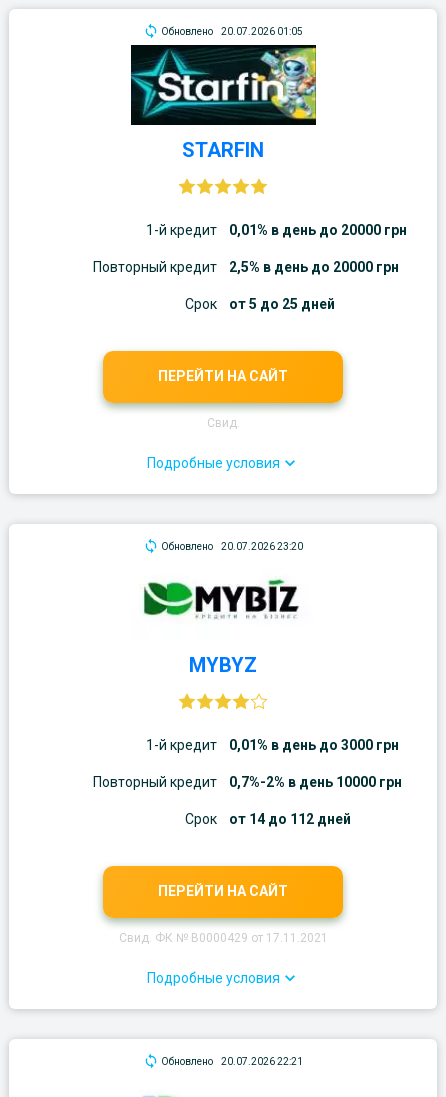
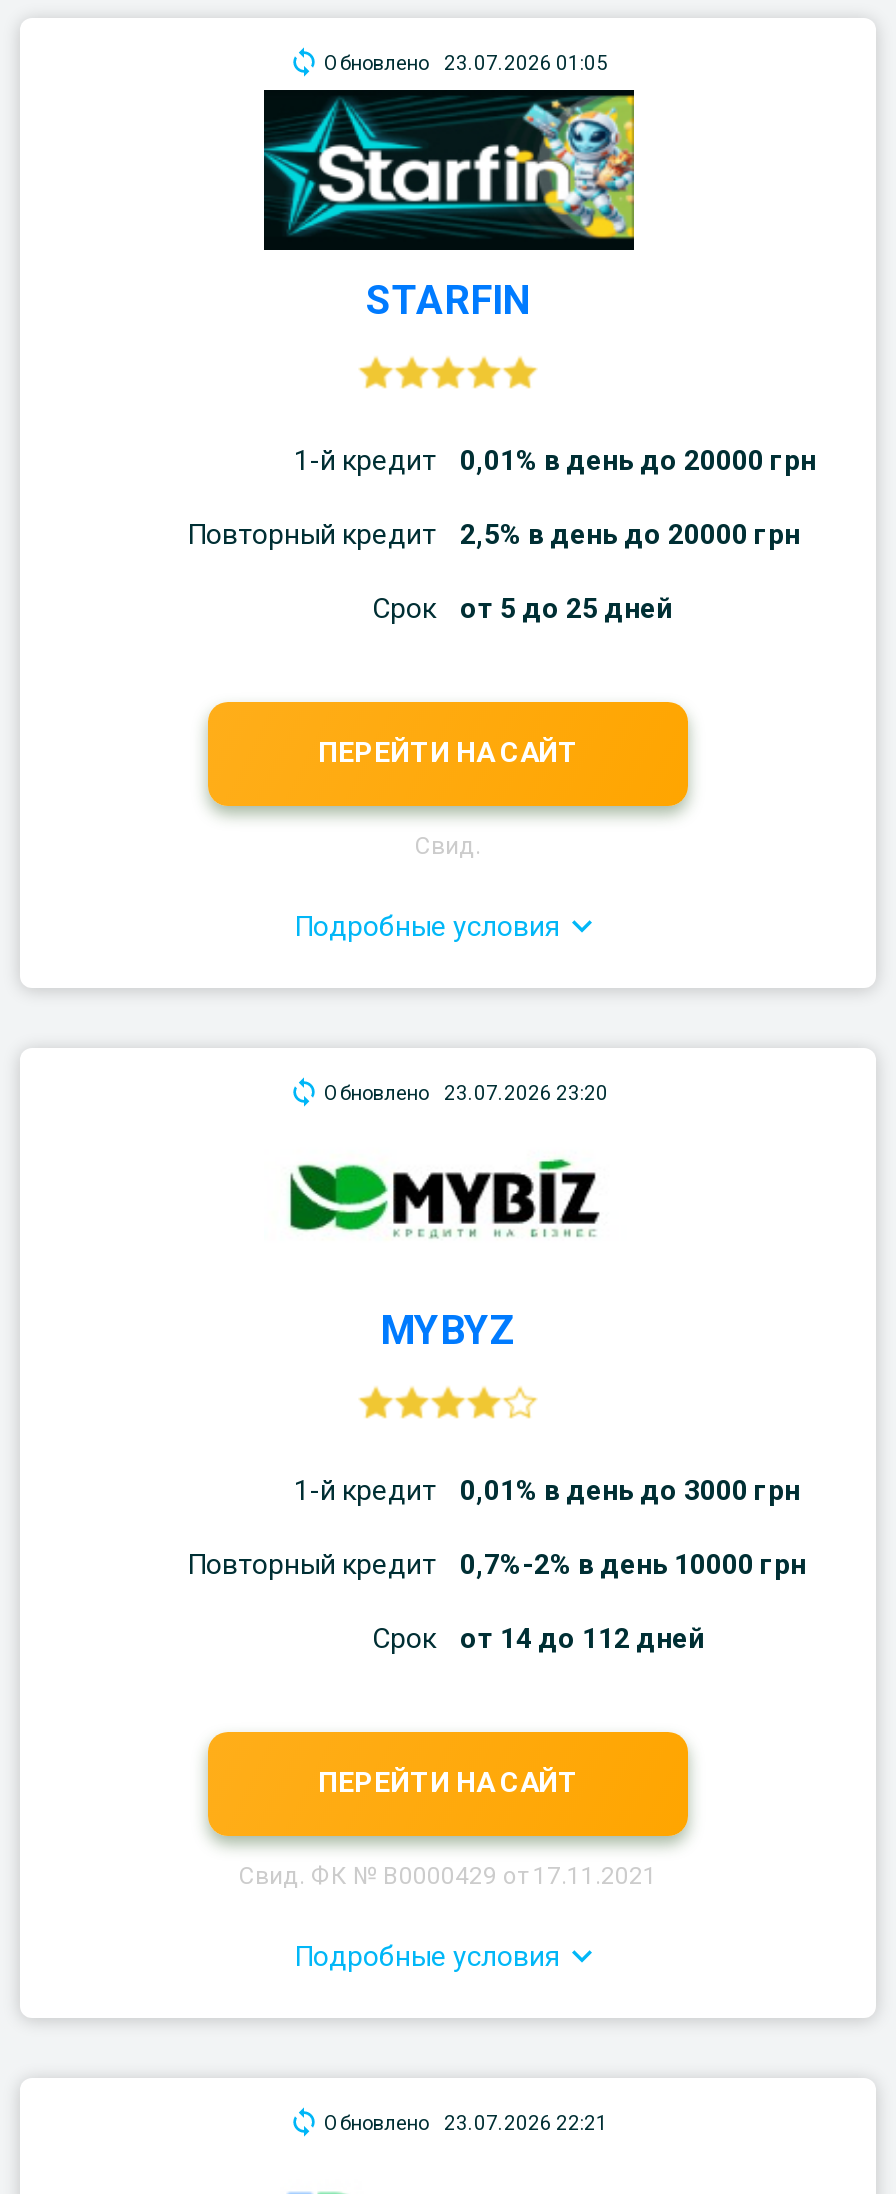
[161,26,303,37] Обновлено 20.07.2026 01:05 -> [324,51,608,73] Обновлено 23.07.2026 01:05
[161,541,303,552] Обновлено 20.07.2026 23:20 -> [324,1081,608,1103] Обновлено 23.07.2026 23:20
[161,1056,303,1067] Обновлено 20.07.2026 22:21 -> [324,2111,608,2133] Обновлено 23.07.2026 22:21

